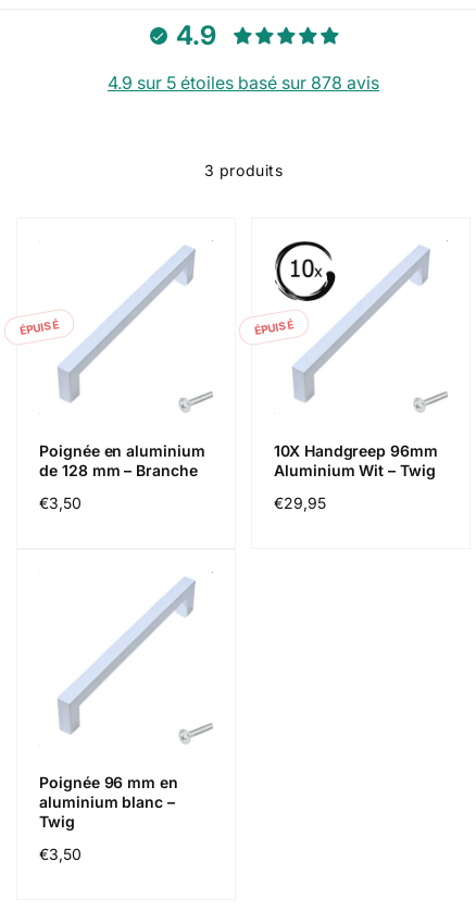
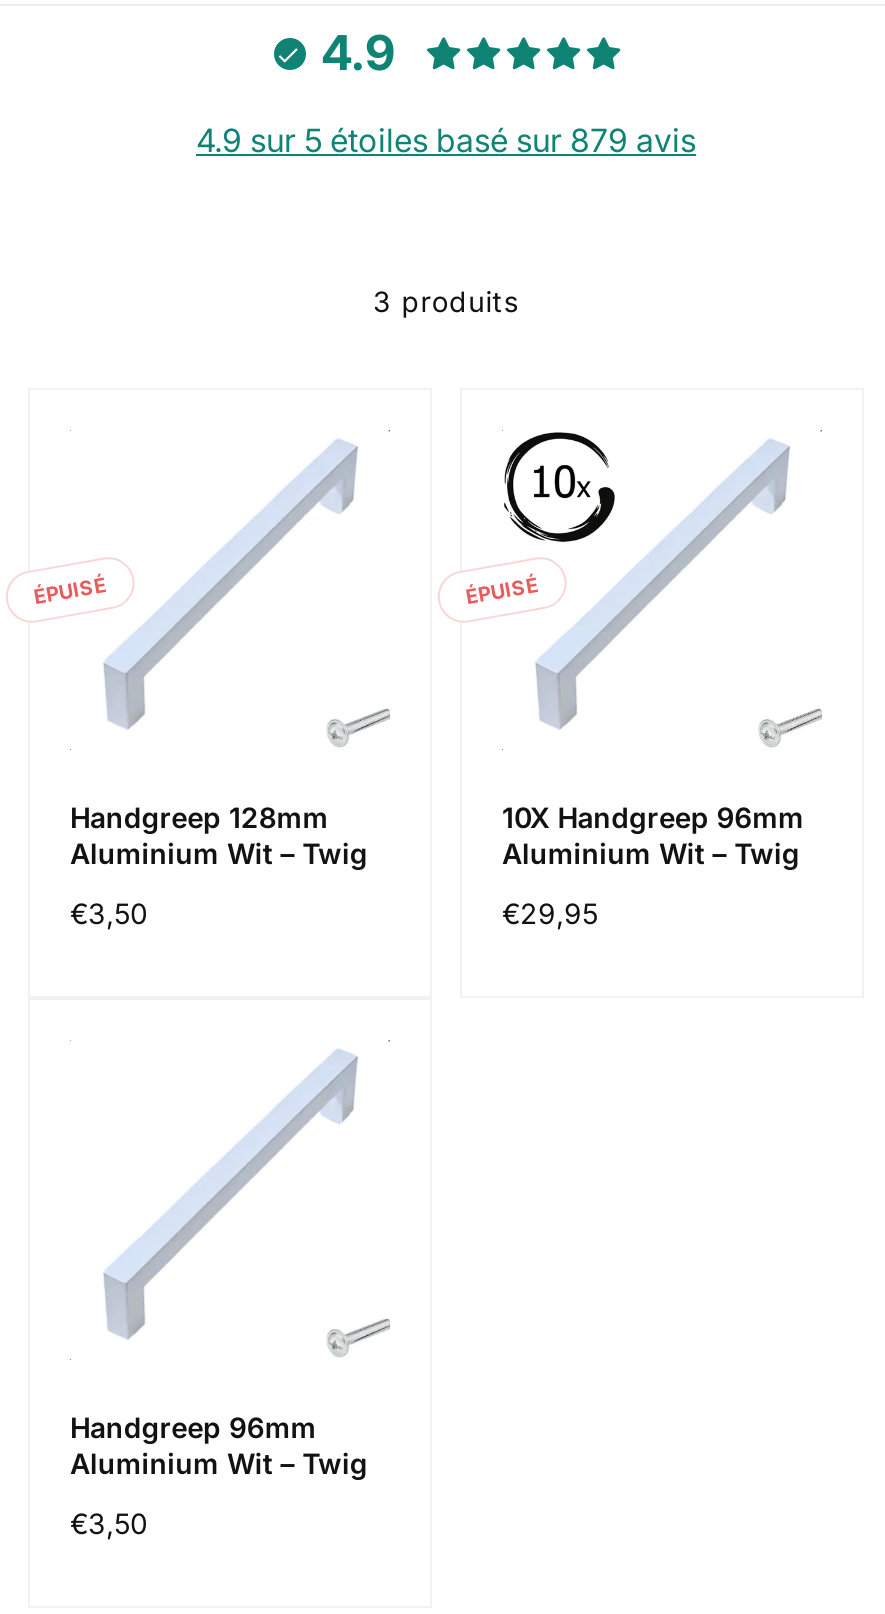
[108,71,379,93] 4.9 sur 5 étoiles basé sur 878 avis -> [196,119,696,159] 4.9 sur 5 étoiles basé sur 879 avis
[39,441,205,479] Poignée en aluminium | de 128 mm – Branche -> [70,799,368,869] Handgreep 128mm | Aluminium Wit – Twig
[39,772,178,830] Poignée 96 mm en | aluminium blanc – | Twig -> [70,1409,368,1479] Handgreep 96mm | Aluminium Wit – Twig

